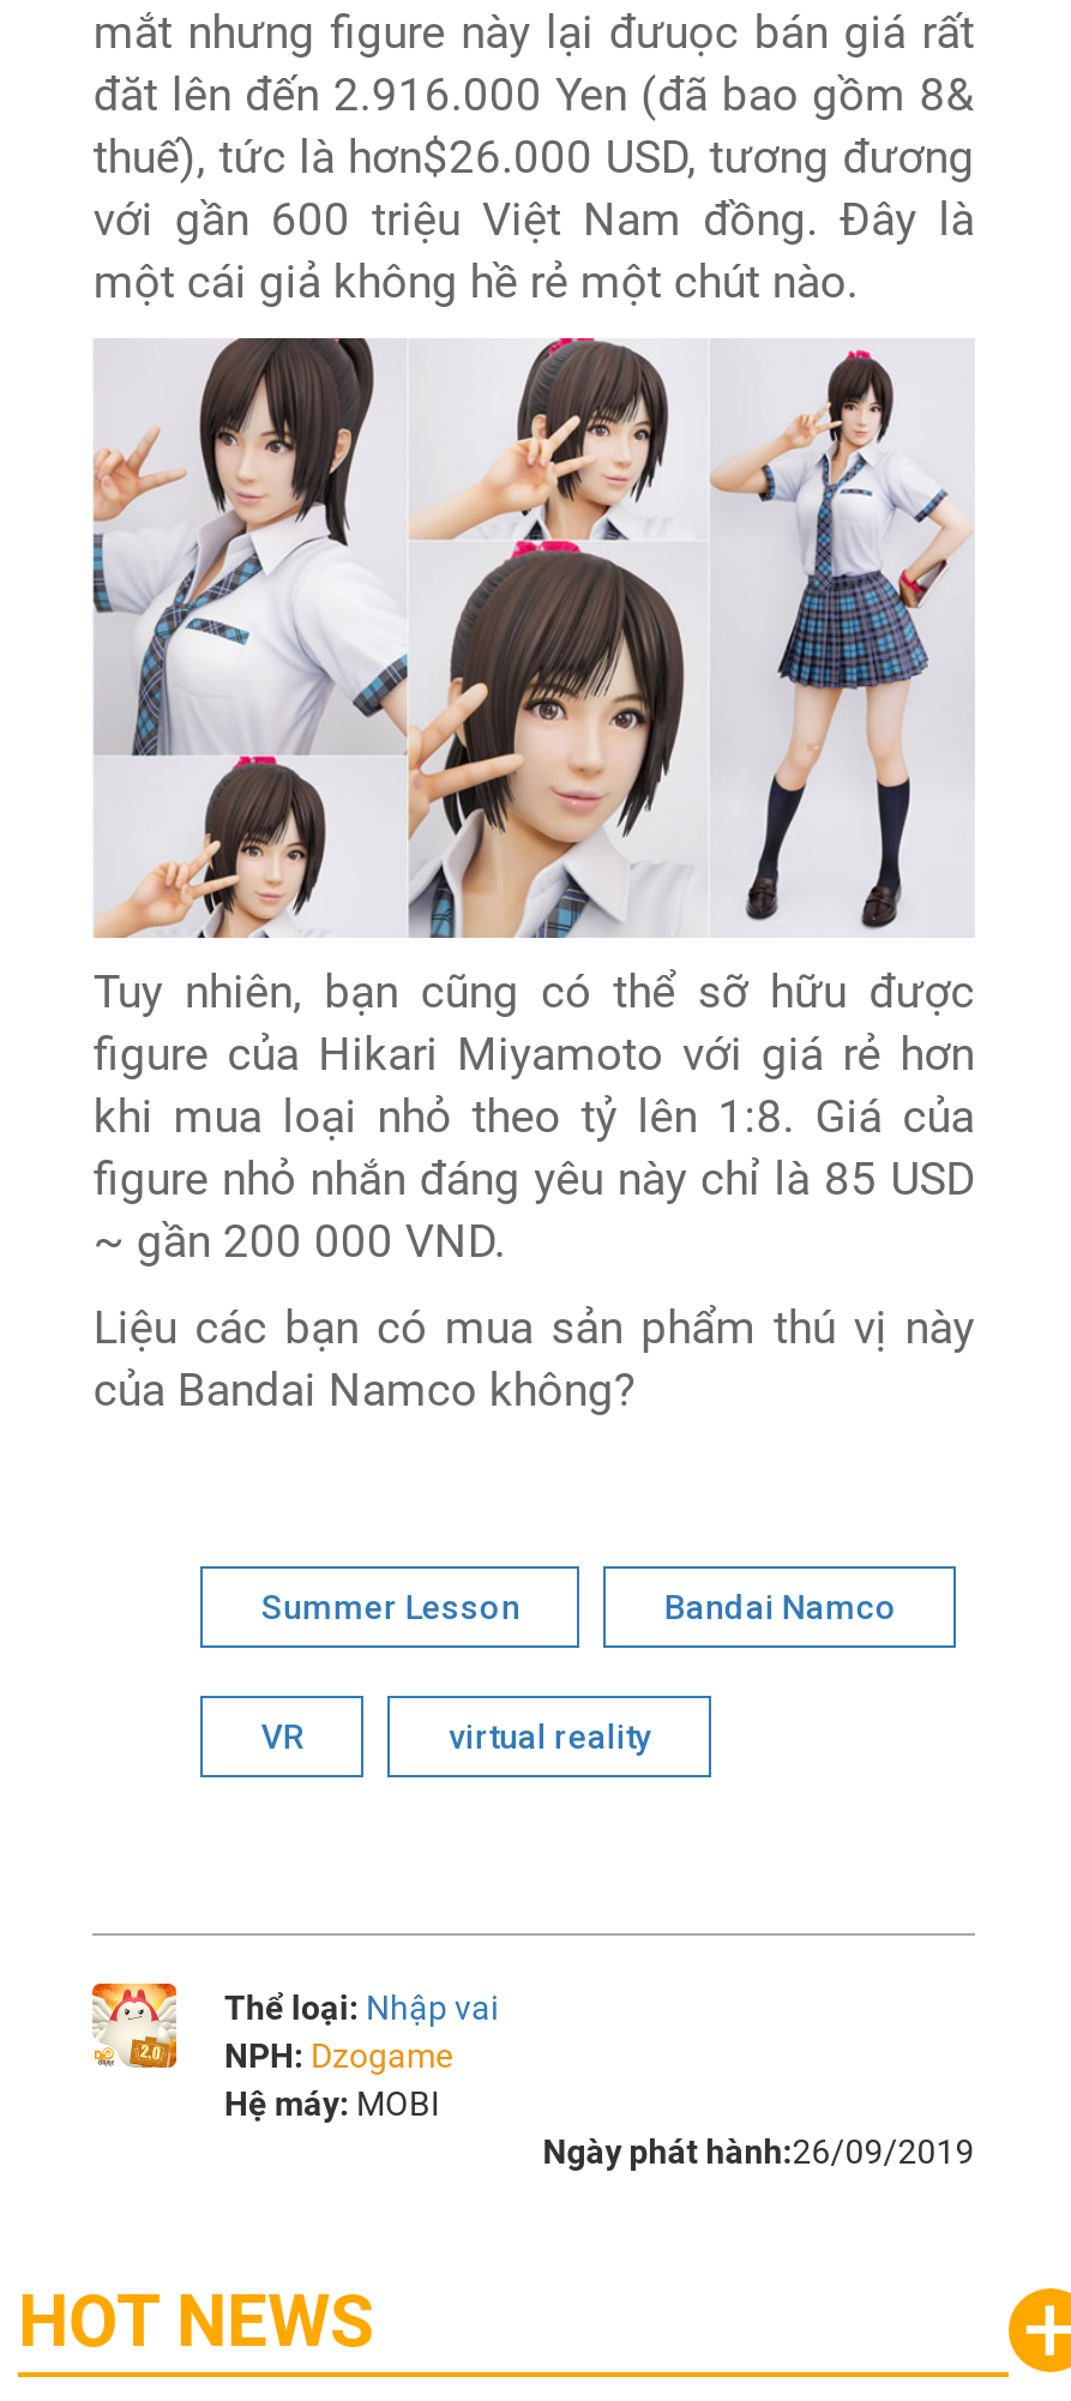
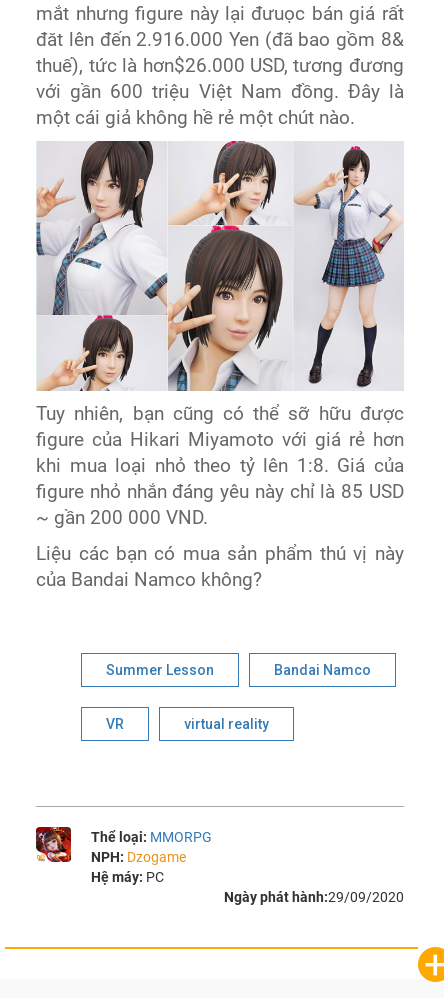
[90,1981,498,2070] [image] | Thể loại: Nhập vai -> [35,826,212,863] [image] | Thể loại: MMORPG
[18,2085,974,2363] Hệ máy: MOBI | Ngày phát hành:26/09/2019 | HOT NEWS -> [91,869,404,905] Hệ máy: PC | Ngày phát hành:29/09/2020

